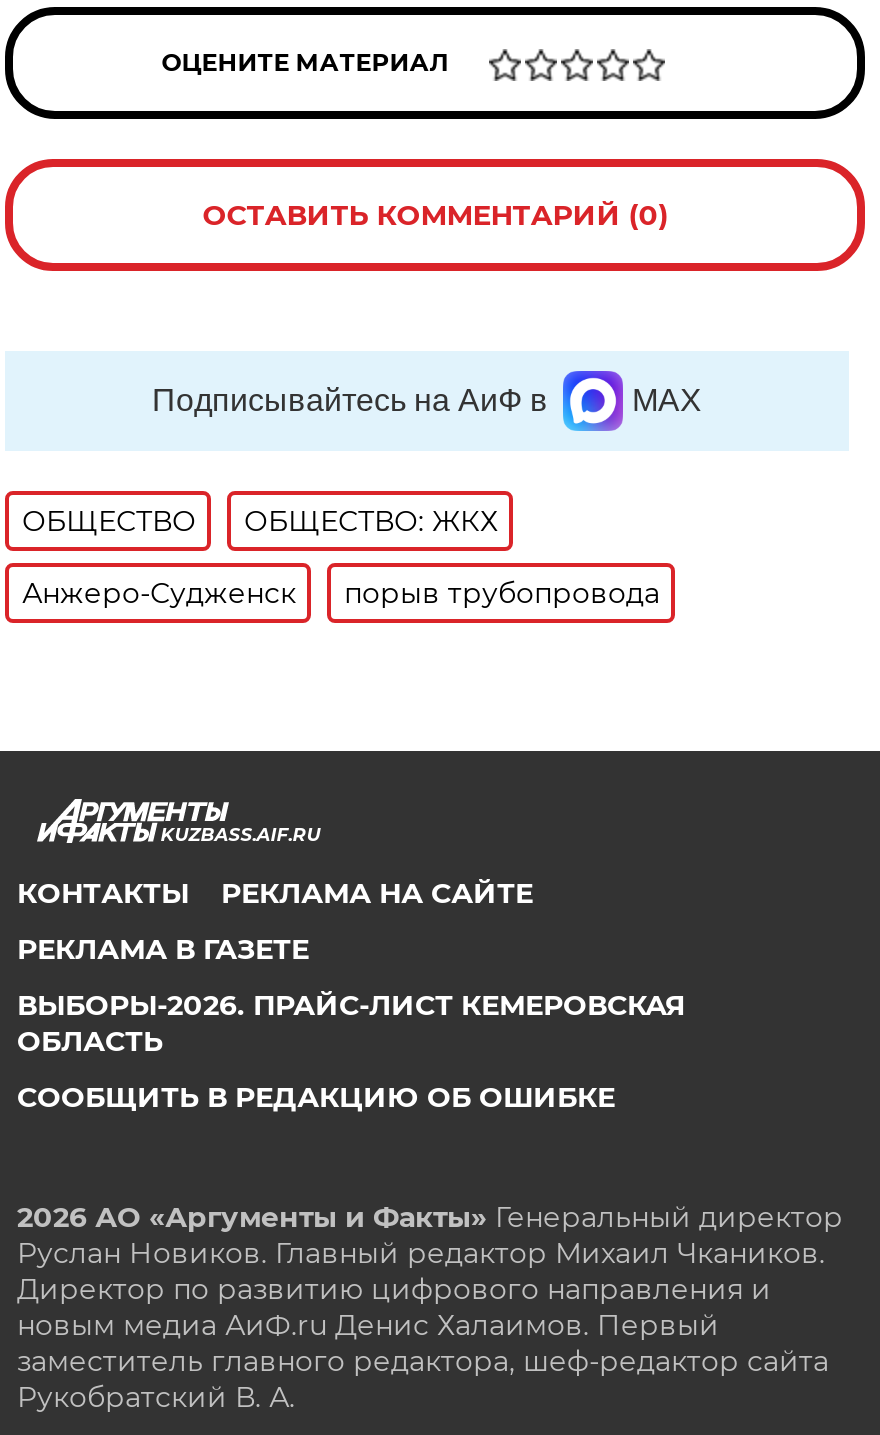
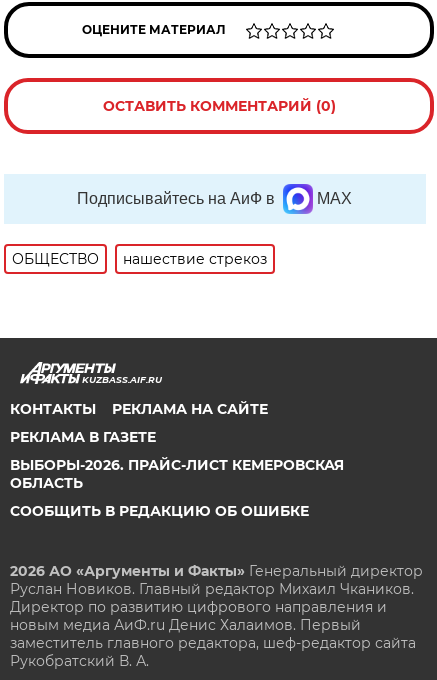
[22,503,660,611] ОБЩЕСТВО: ЖКХ | Анжеро-Судженск | порыв трубопровода -> [123,250,267,268] нашествие стрекоз

